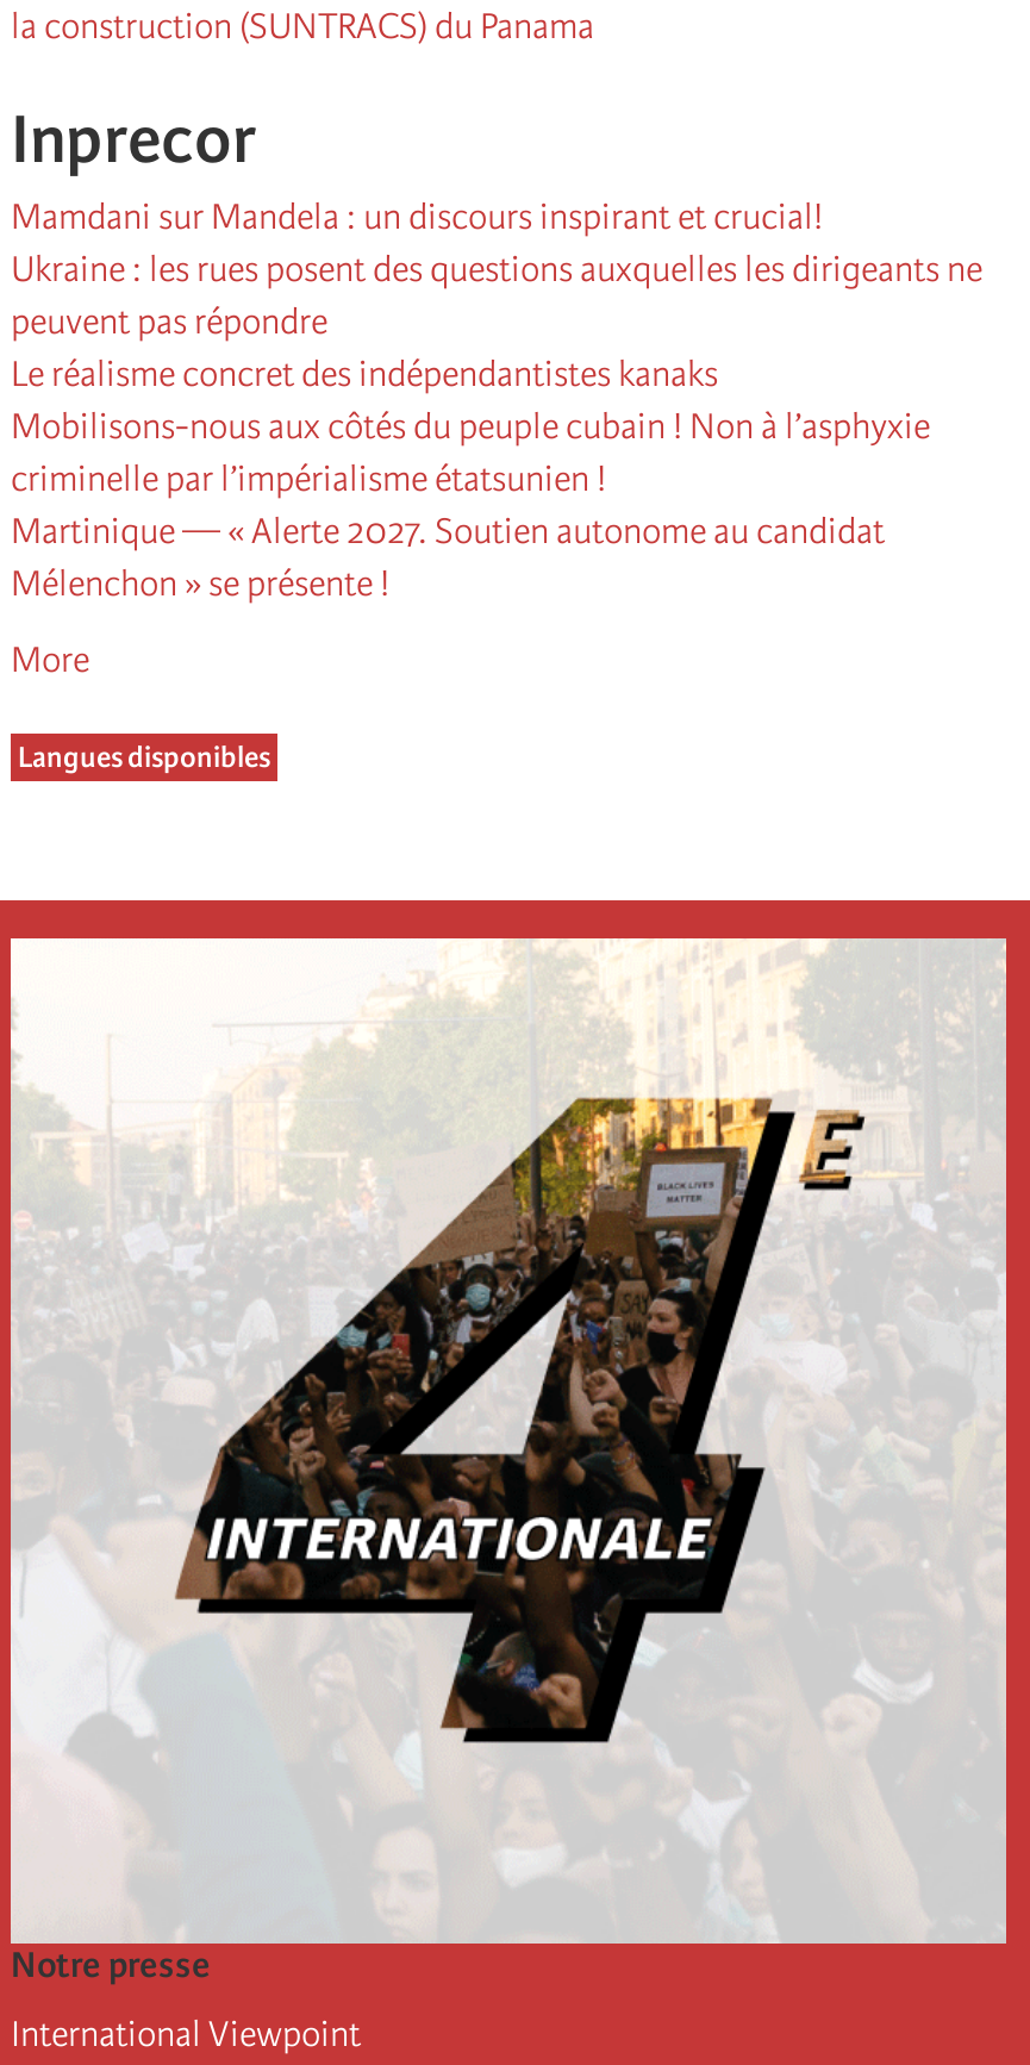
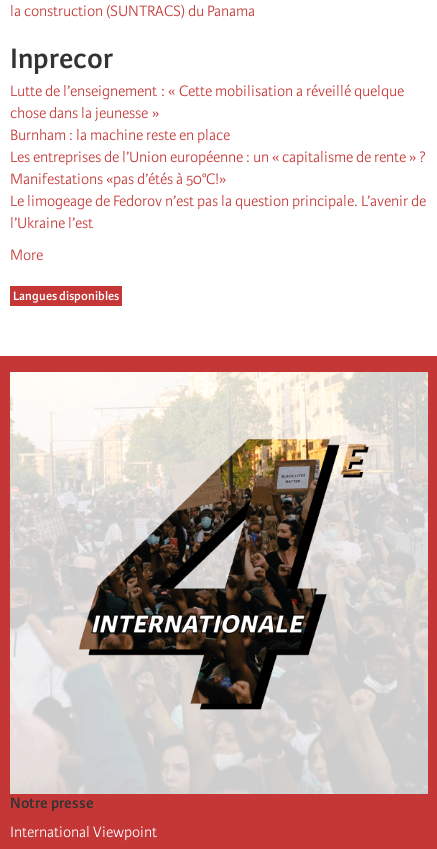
[11,195,982,605] Mamdani sur Mandela : un discours inspirant et crucial! | Ukraine : les rues posent des questions auxquelles les dirigeants ne | peuvent pas répondre | Le réalisme concret des indépendantistes kanaks | Mobilisons-nous aux côtés du peuple cubain ! Non à l’asphyxie | criminelle par l’impérialisme étatsunien ! | Martinique — « Alerte 2027. Soutien autonome au candidat | Mélenchon » se présente ! -> [10,82,426,232] Lutte de l’enseignement : « Cette mobilisation a réveillé quelque | chose dans la jeunesse » | Burnham : la machine reste en place | Les entreprises de l’Union européenne : un « capitalisme de rente » ? | Manifestations «pas d’étés à 50°C!» | Le limogeage de Fedorov n’est pas la question principale. L’avenir de | l’Ukraine l’est

